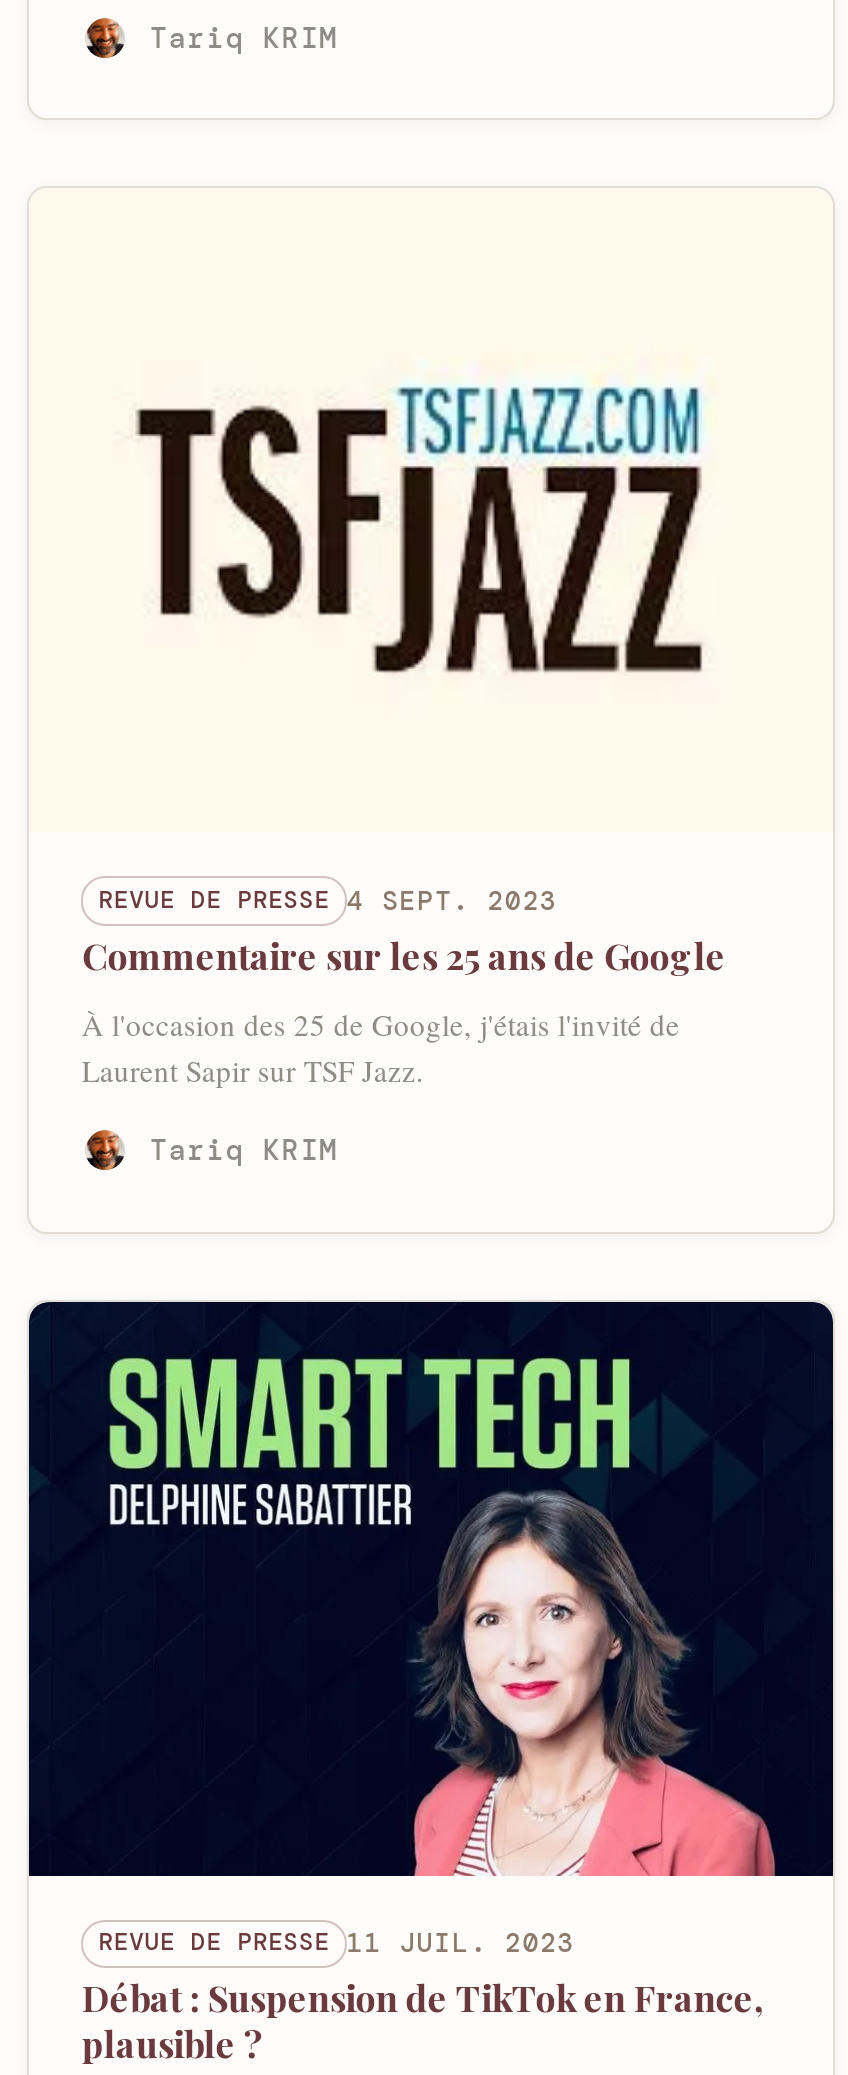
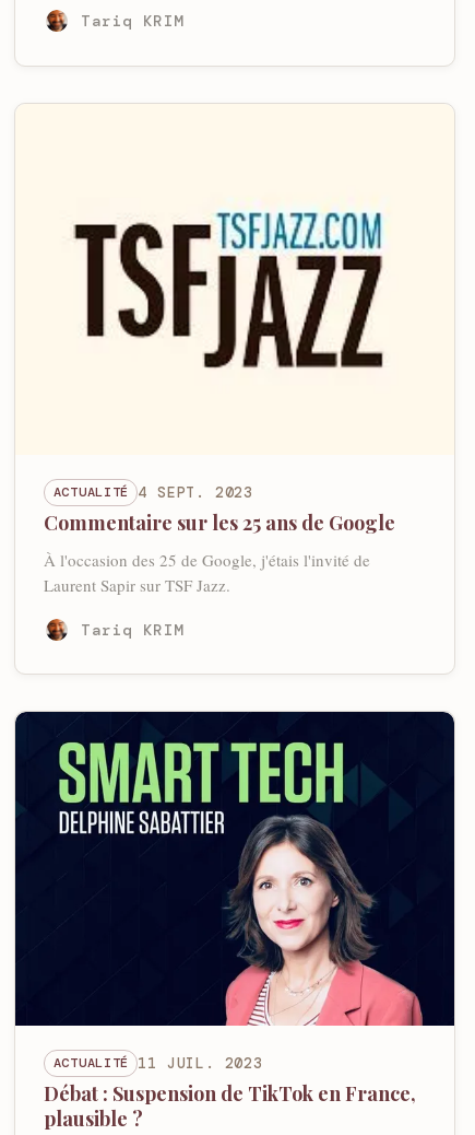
[98,884,558,918] REVUE DE PRESSE 4 SEPT. 2023 -> [53,484,253,502] ACTUALITÉ 4 SEPT. 2023
[98,1927,575,1961] REVUE DE PRESSE 11 JUIL. 2023 -> [53,1054,263,1072] ACTUALITÉ 11 JUIL. 2023

